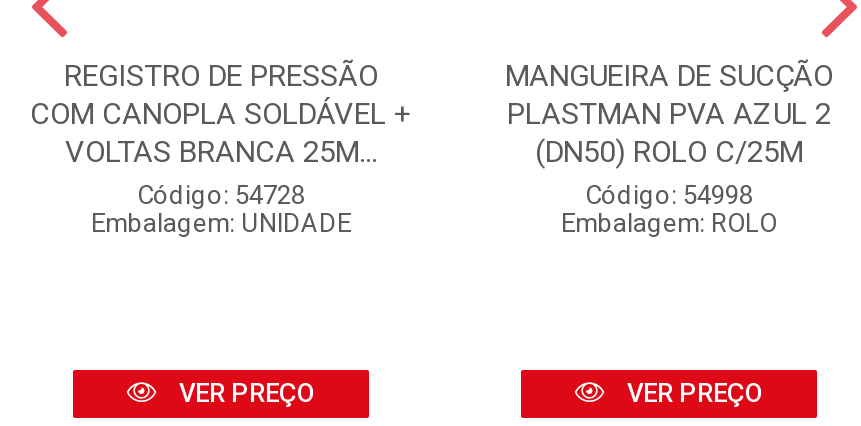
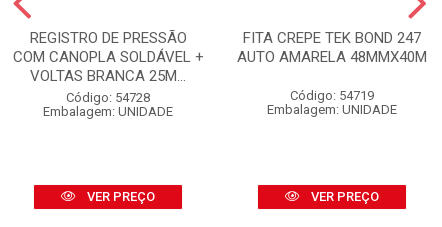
[505,57,833,237] MANGUEIRA DE SUCÇÃO | PLASTMAN PVA AZUL 2 | (DN50) ROLO C/25M | Código: 54998 | Embalagem: ROLO -> [237,29,427,117] FITA CREPE TEK BOND 247 | AUTO AMARELA 48MMX40M | Código: 54719 | Embalagem: UNIDADE

